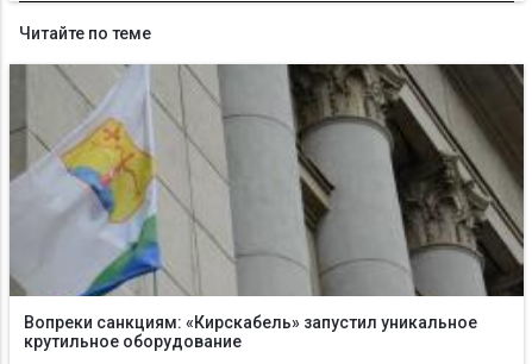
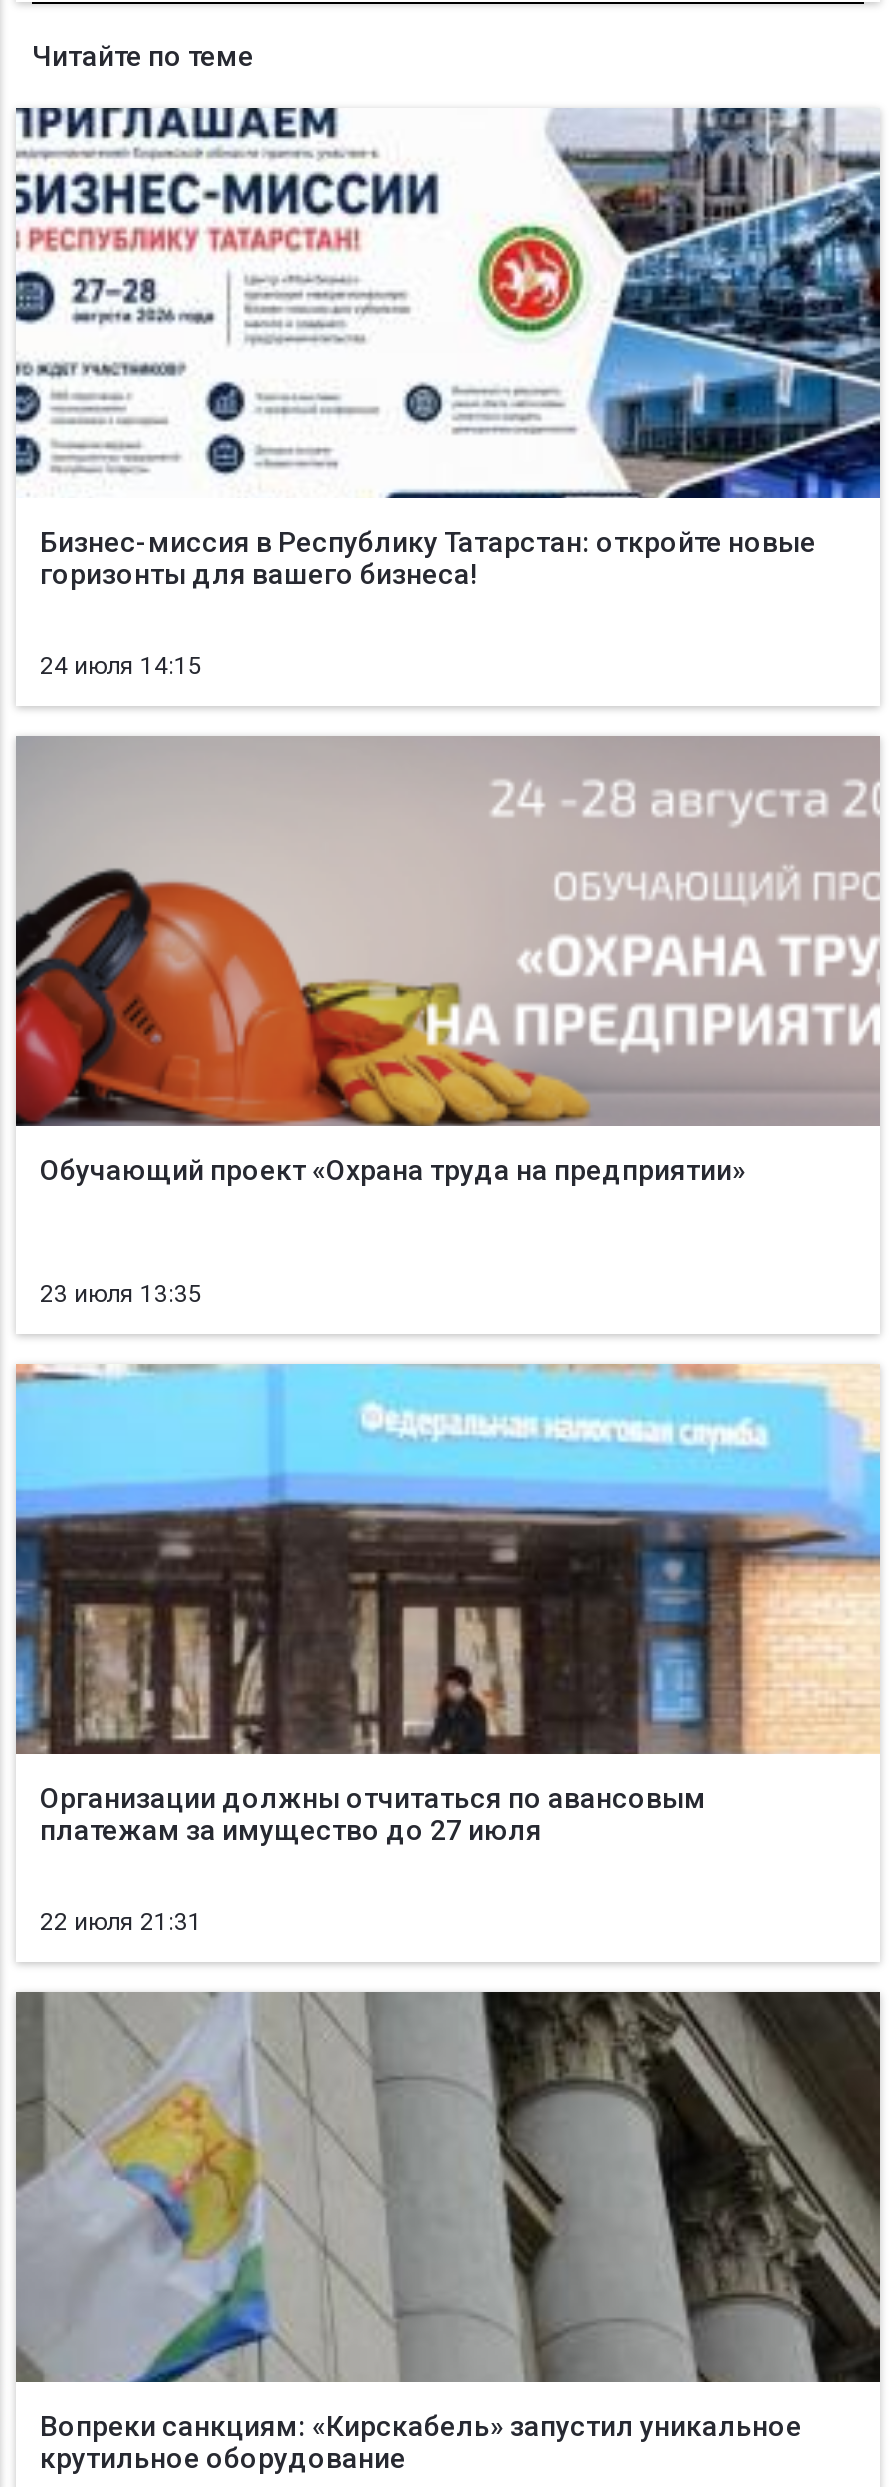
none -> [14,734,882,1186] [image] | Обучающий проект «Охрана труда на предприятии»
none -> [14,1362,882,1936] [image] | Организации должны отчитаться по авансовым | платежам за имущество до 27 июля | 22 июля 21:31
none -> [16,106,882,680] [image] | Бизнес-миссия в Республику Татарстан: откройте новые | горизонты для вашего бизнеса! | 24 июля 14:15
none -> [40,1280,202,1308] 23 июля 13:35

